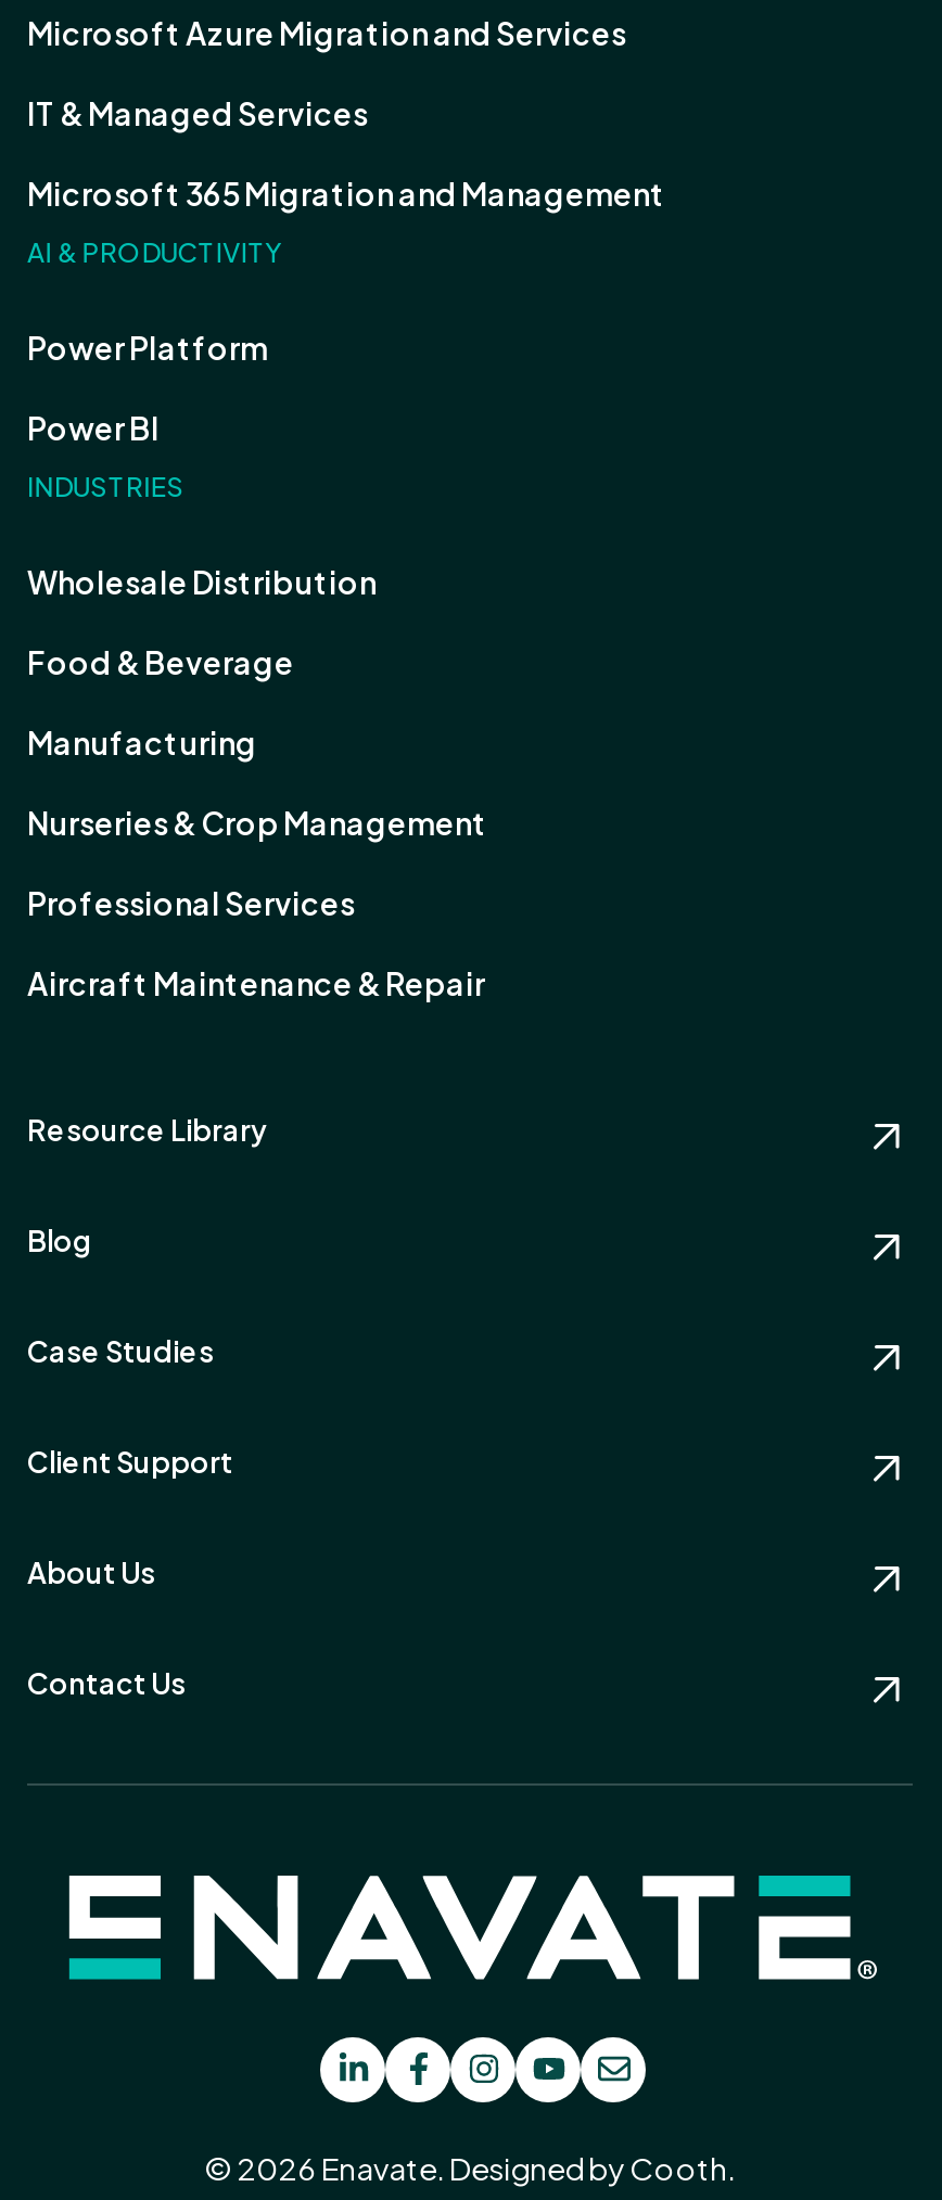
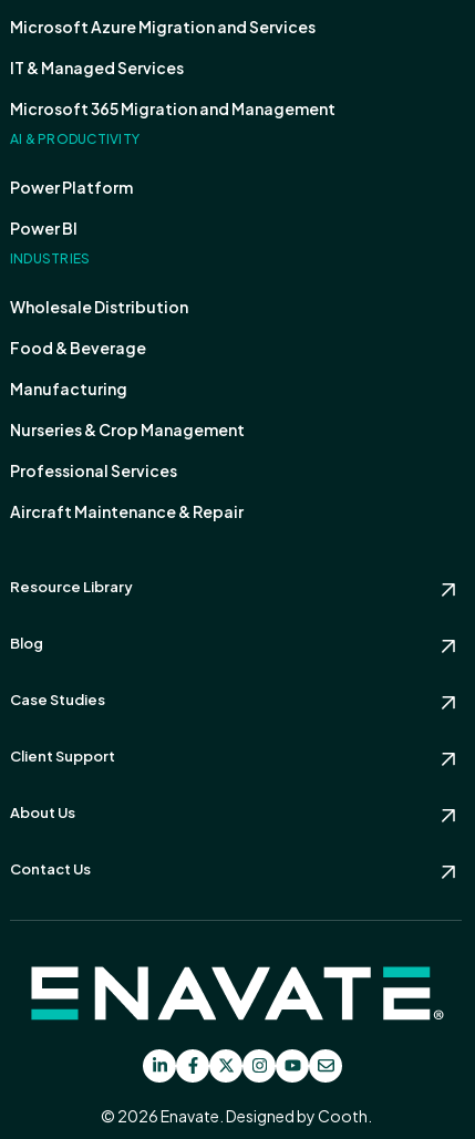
[288,2035,678,2105] [image] -> [142,1048,343,1084] [image]

